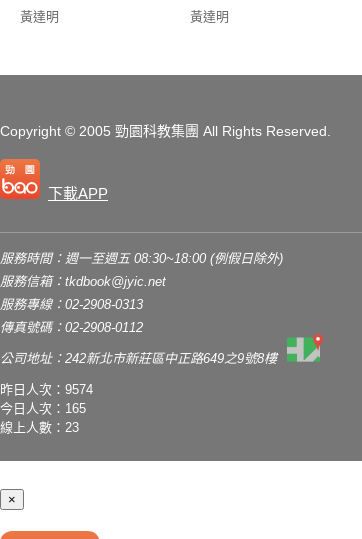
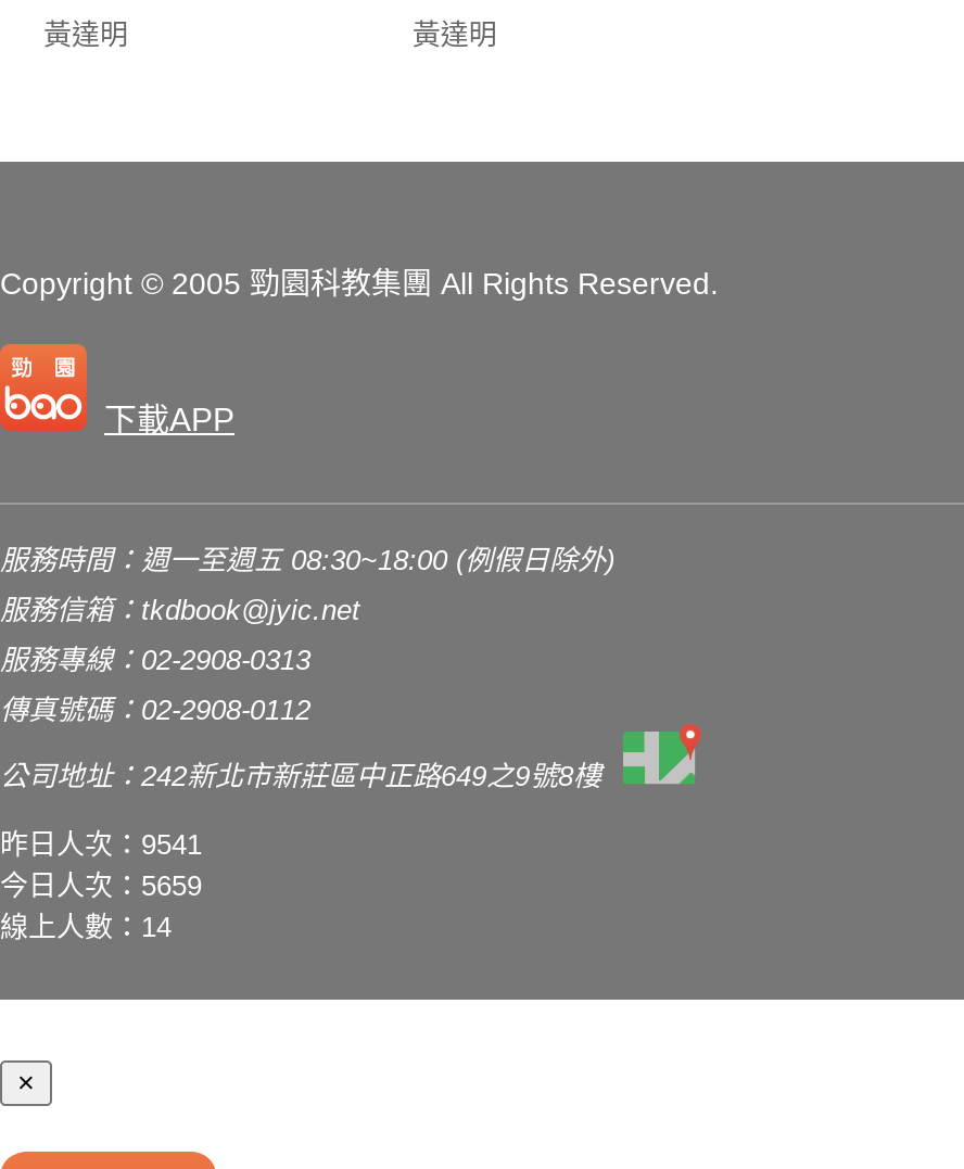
[0,382,93,397] 昨日人次：9574 -> [0,829,202,861] 昨日人次：9541
[0,401,86,416] 今日人次：165 -> [0,870,202,902] 今日人次：5659
[0,420,79,435] 線上人數：23 -> [0,911,172,944] 線上人數：14

